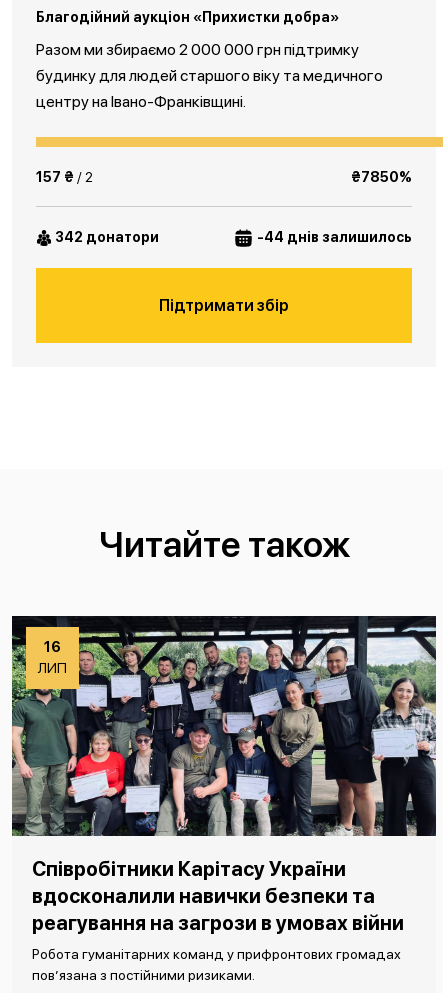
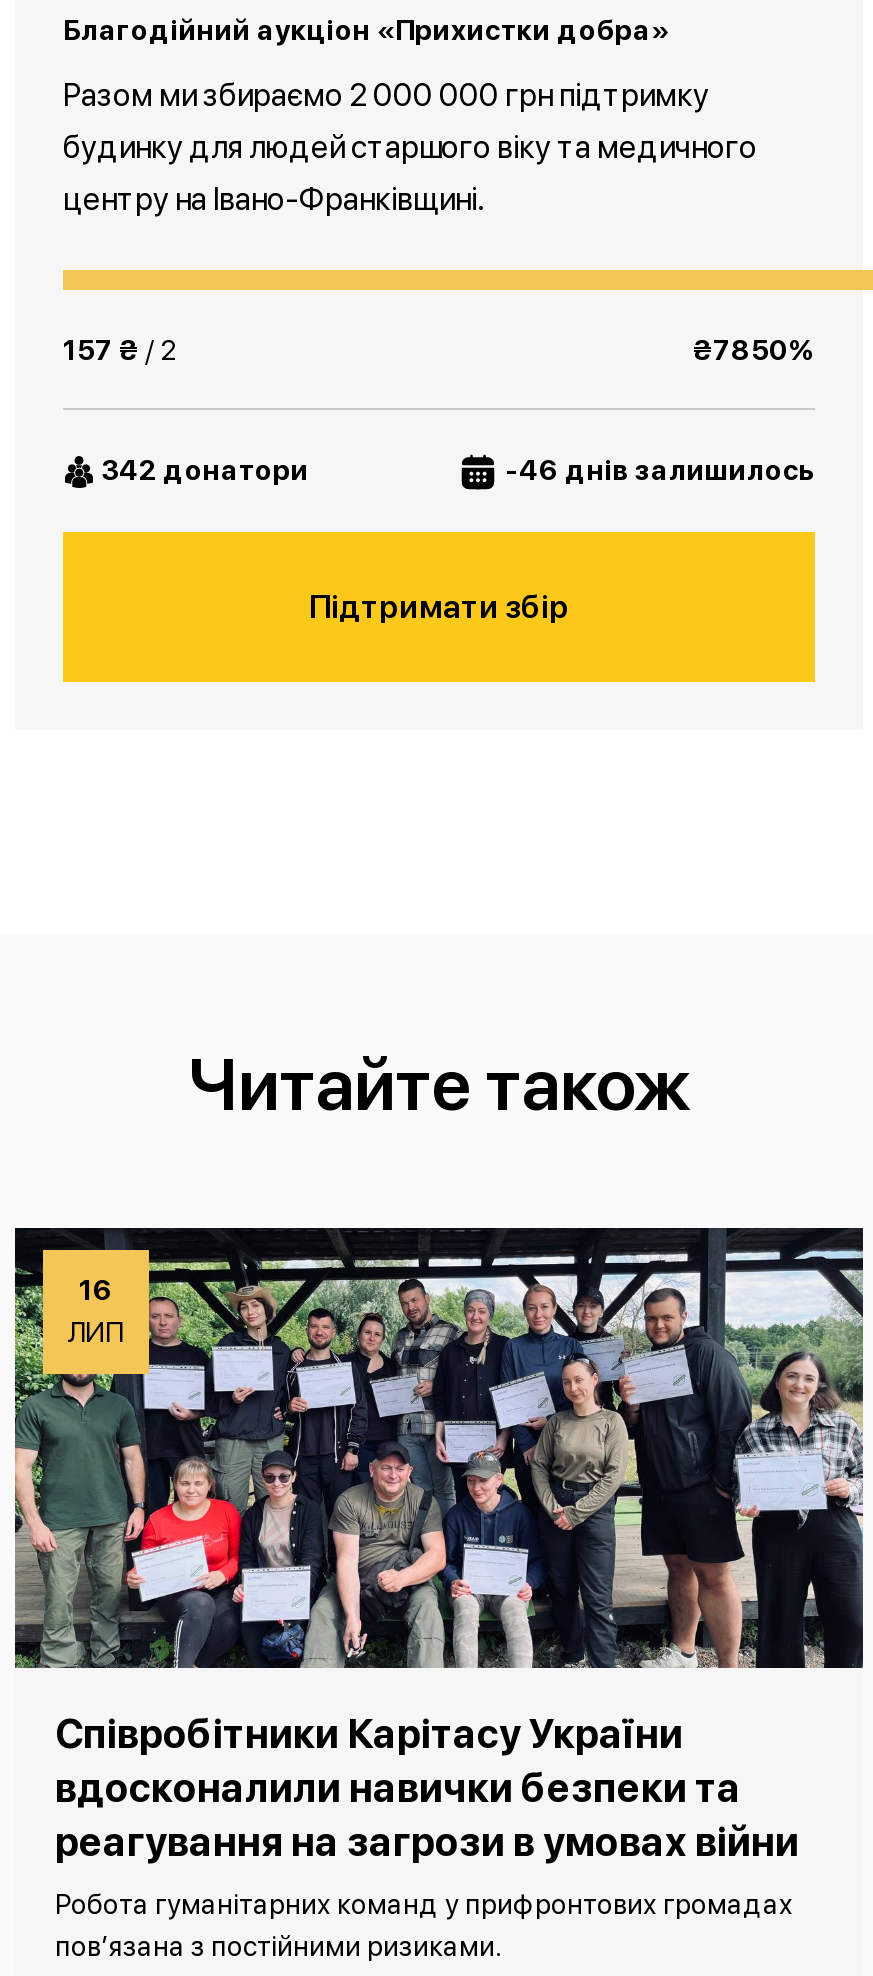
[254,229,412,245] -44 днів залишилось -> [499,454,815,486] -46 днів залишилось

